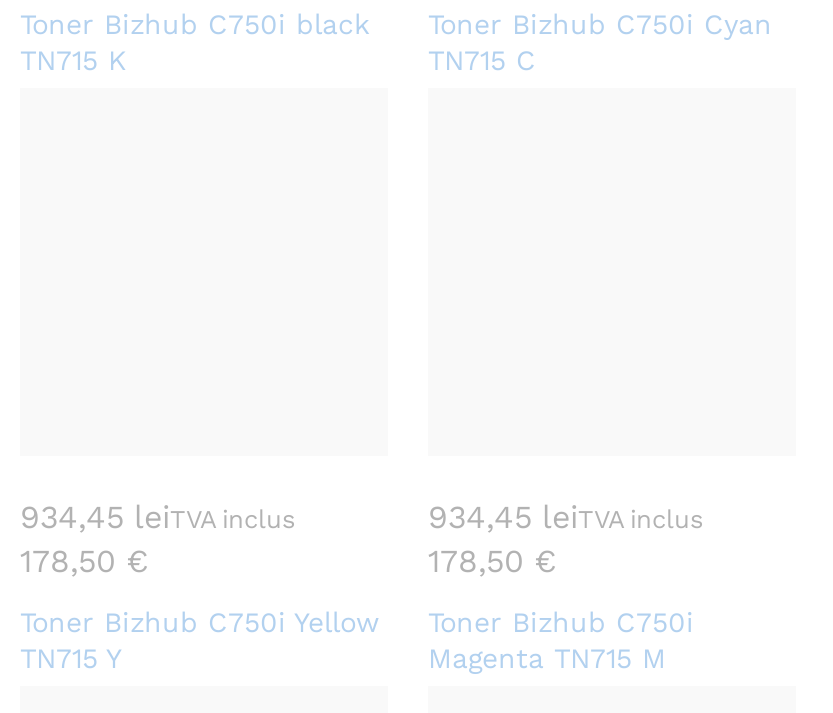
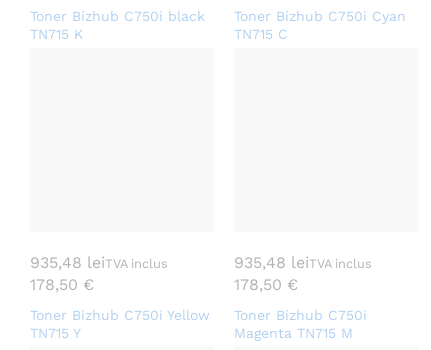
[20,498,296,536] 934,45 leiTVA inclus -> [30,253,168,272] 935,48 leiTVA inclus
[428,498,704,536] 934,45 leiTVA inclus -> [234,253,372,272] 935,48 leiTVA inclus

